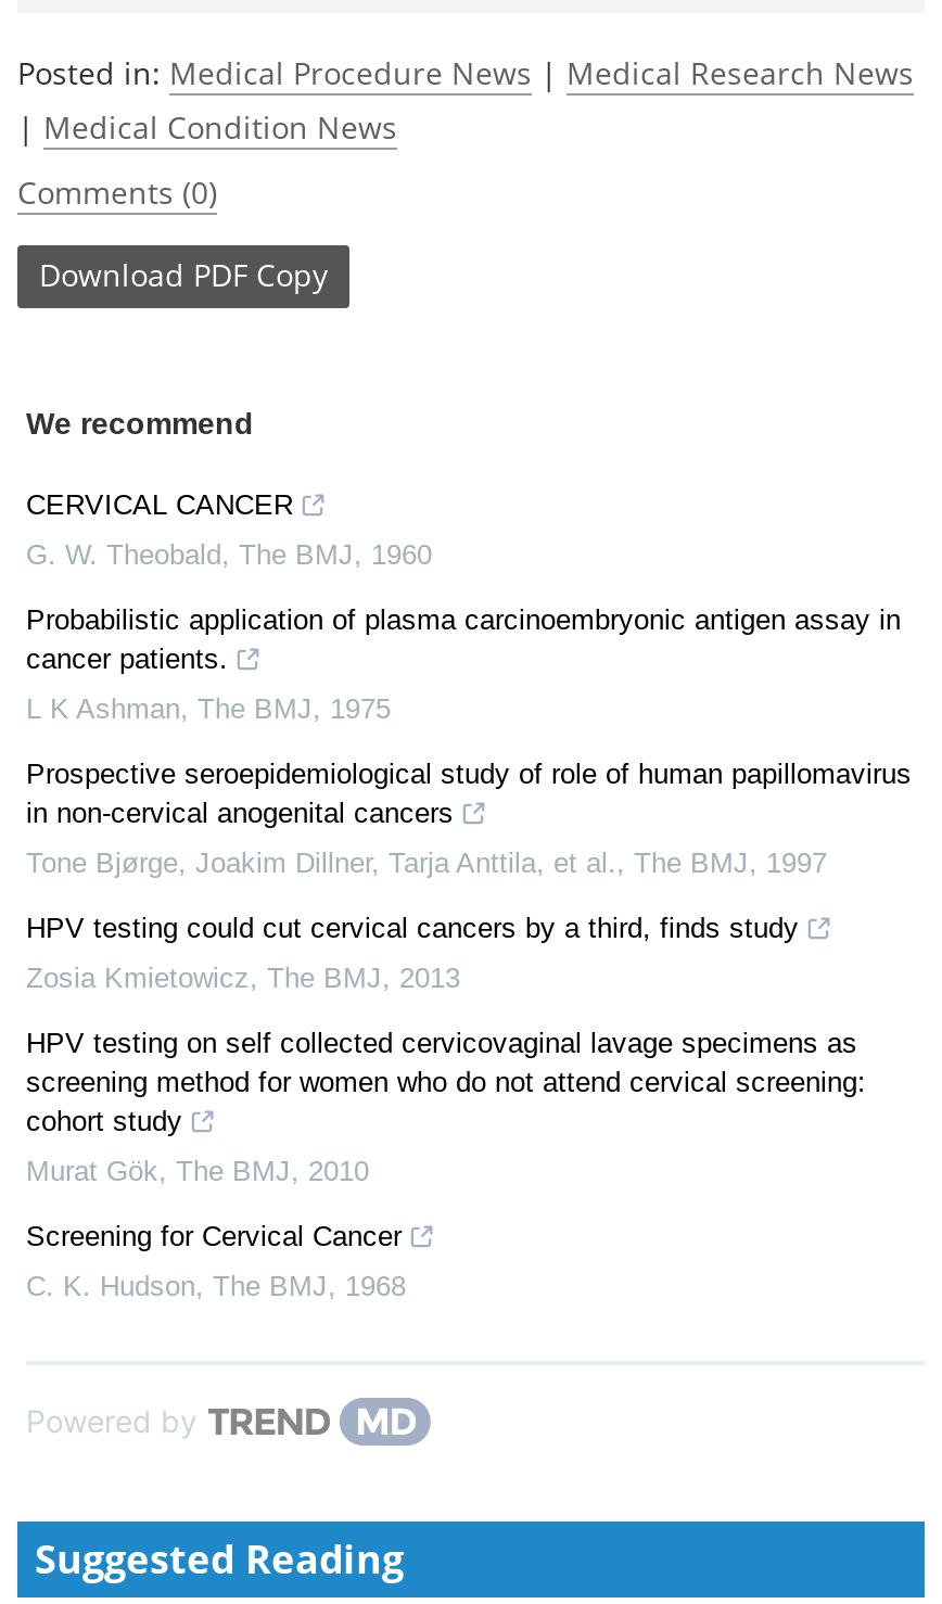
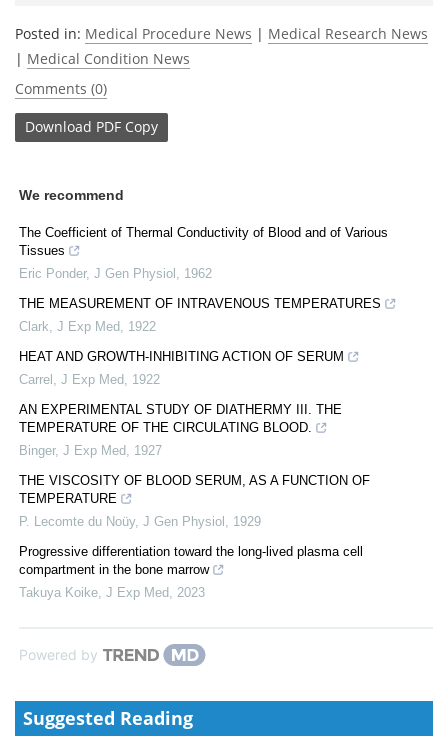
[26,488,293,521] CERVICAL CANCER -> [19,225,388,258] The Coefficient of Thermal Conductivity of Blood and of Various | Tissues
[26,538,432,571] G. W. Theobald, The BMJ, 1960 -> [19,266,212,281] Eric Ponder, J Gen Physiol, 1962
[26,603,901,675] Probabilistic application of plasma carcinoembryonic antigen assay in | cancer patients. -> [19,296,381,311] THE MEASUREMENT OF INTRAVENOUS TEMPERATURES
[26,692,391,725] L K Ashman, The BMJ, 1975 -> [19,319,156,334] Clark, J Exp Med, 1922
[26,757,912,829] Prospective seroepidemiological study of role of human papillomavirus | in non-cervical anogenital cancers -> [19,349,344,364] HEAT AND GROWTH-INHIBITING ACTION OF SERUM
[26,846,827,879] Tone Bjørge, Joakim Dillner, Tarja Anttila, et al., The BMJ, 1997 -> [19,372,160,387] Carrel, J Exp Med, 1922
[26,911,799,944] HPV testing could cut cervical cancers by a third, finds study -> [19,402,342,435] AN EXPERIMENTAL STUDY OF DIATHERMY III. THE | TEMPERATURE OF THE CIRCULATING BLOOD.
[26,961,460,994] Zosia Kmietowicz, The BMJ, 2013 -> [19,443,162,458] Binger, J Exp Med, 1927
[26,1026,866,1137] HPV testing on self collected cervicovaginal lavage specimens as | screening method for women who do not attend cervical screening: | cohort study -> [19,473,370,506] THE VISCOSITY OF BLOOD SERUM, AS A FUNCTION OF | TEMPERATURE
[26,1154,369,1187] Murat Gök, The BMJ, 2010 -> [19,514,261,529] P. Lecomte du Noüy, J Gen Physiol, 1929
[26,1220,402,1252] Screening for Cervical Cancer -> [19,544,363,577] Progressive differentiation toward the long-lived plasma cell | compartment in the bone marrow
[26,1270,406,1302] C. K. Hudson, The BMJ, 1968 -> [19,585,205,600] Takuya Koike, J Exp Med, 2023

